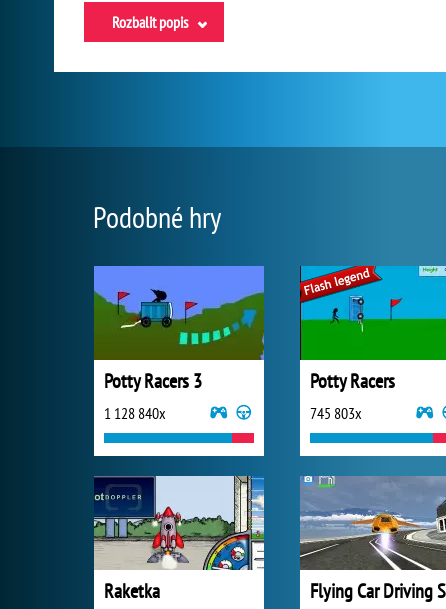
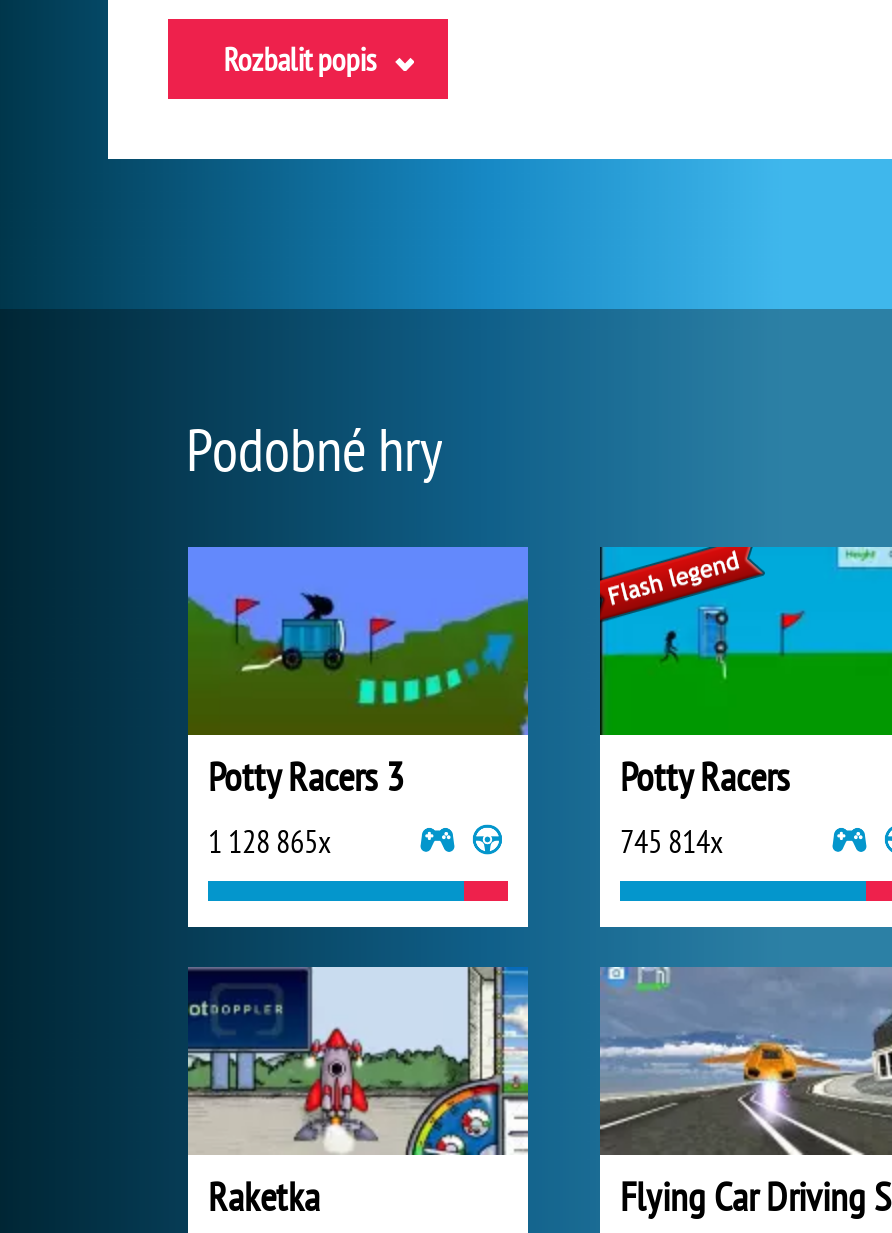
[104,403,166,423] 1 128 840x -> [208,821,332,861] 1 128 865x
[310,403,362,423] 745 803x -> [620,821,724,861] 745 814x

